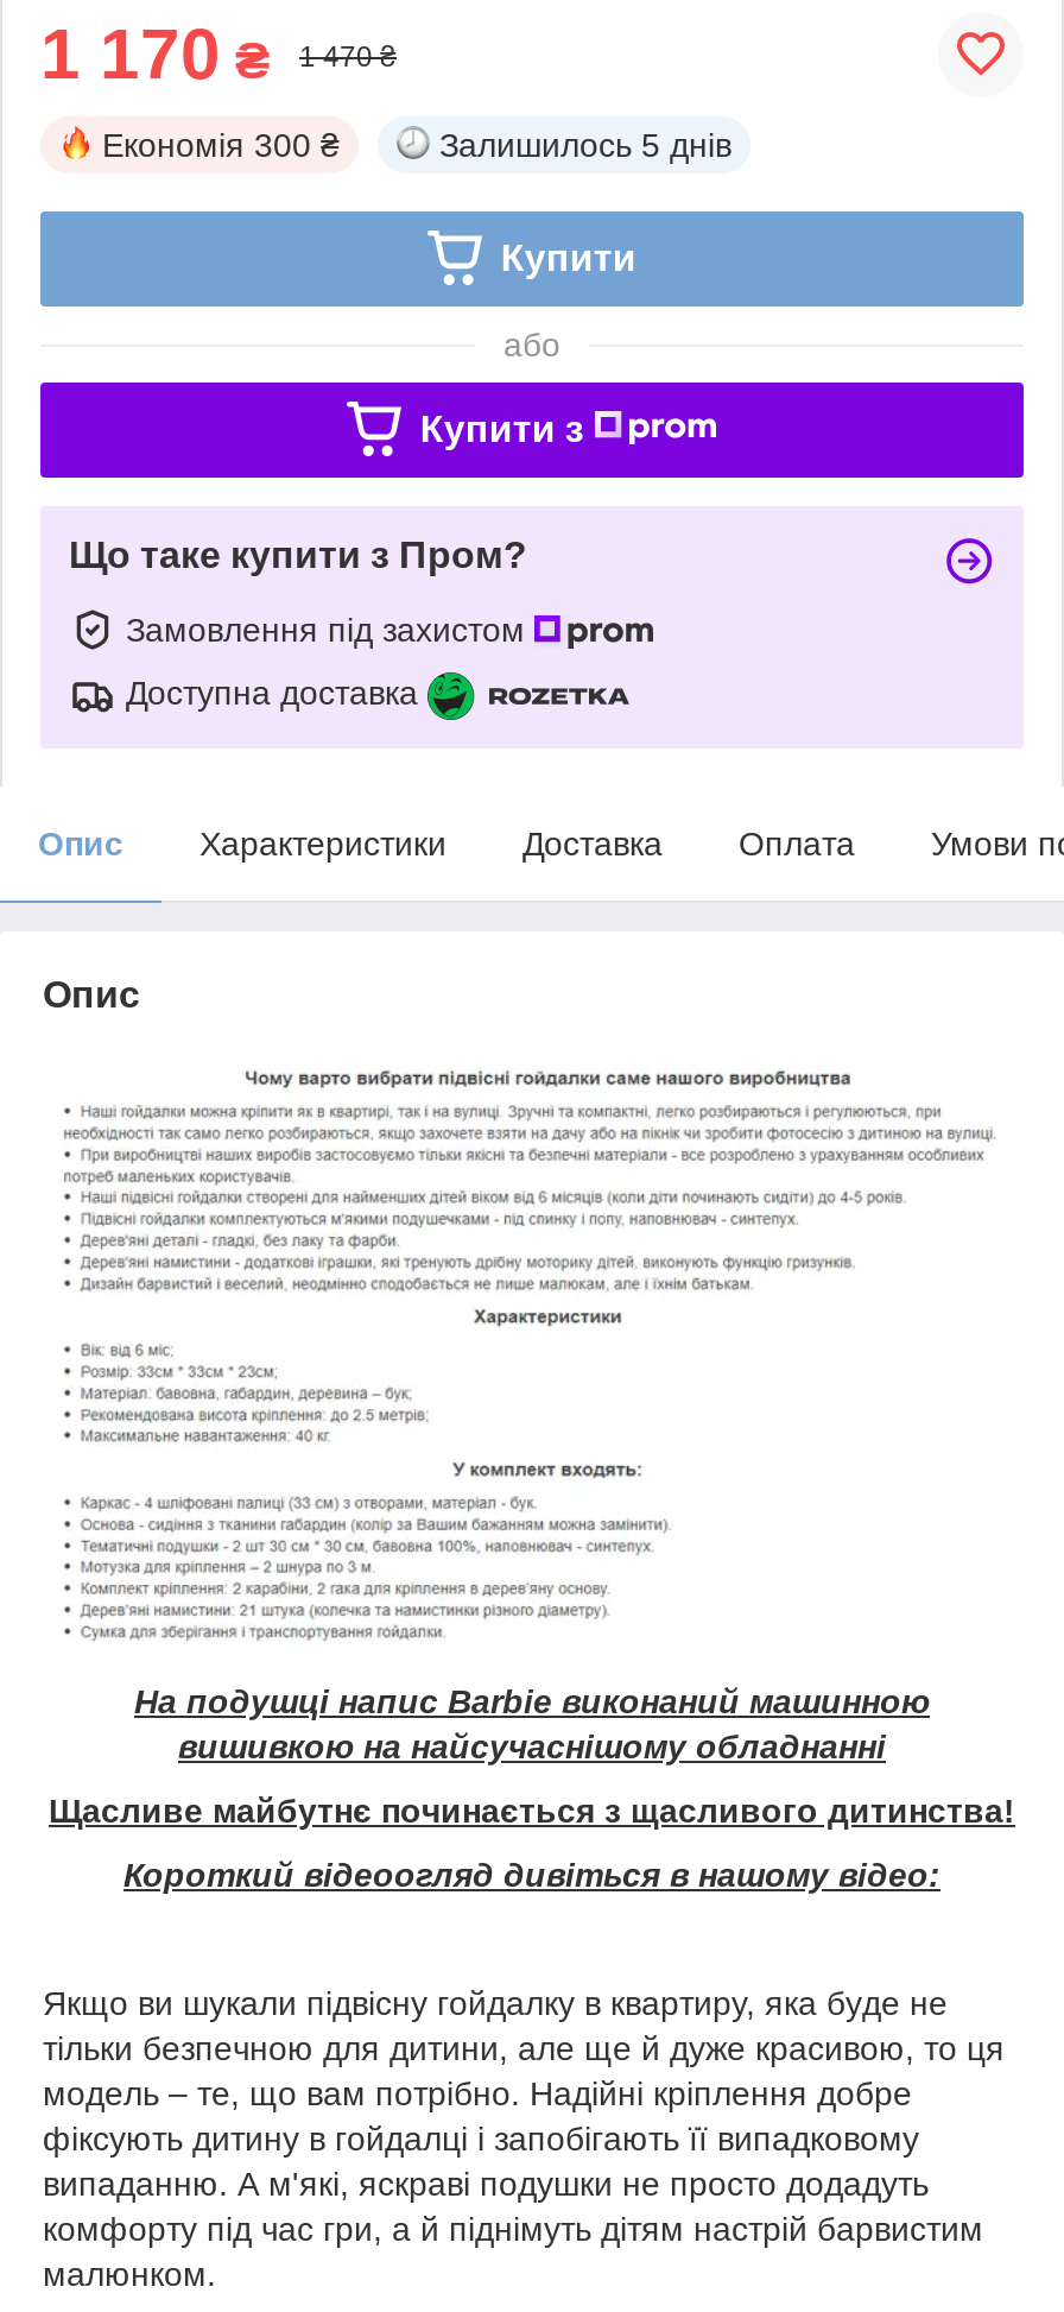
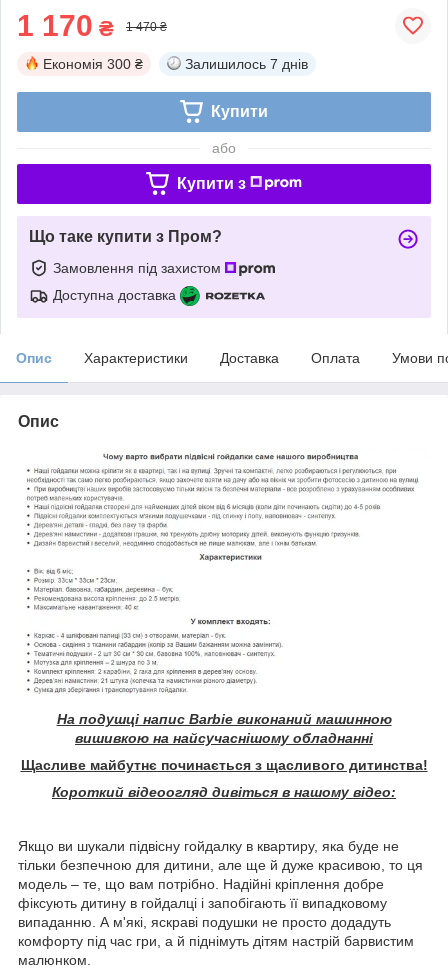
[439,125,731,163] Залишилось 5 днів -> [185,56,308,72] Залишилось 7 днів

